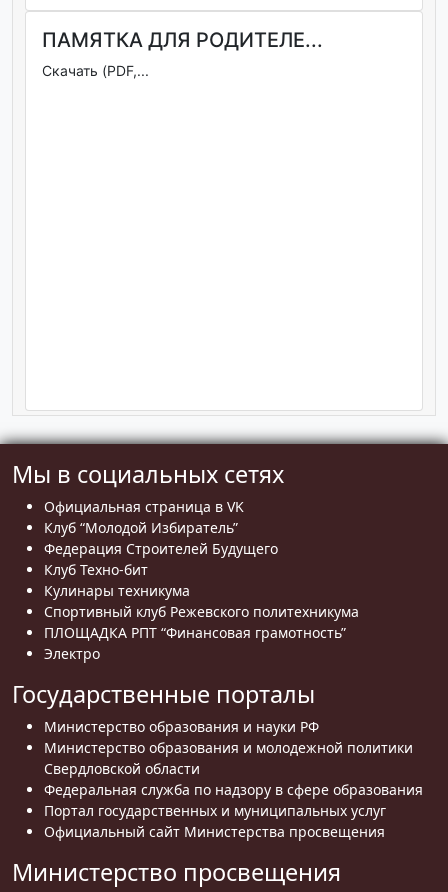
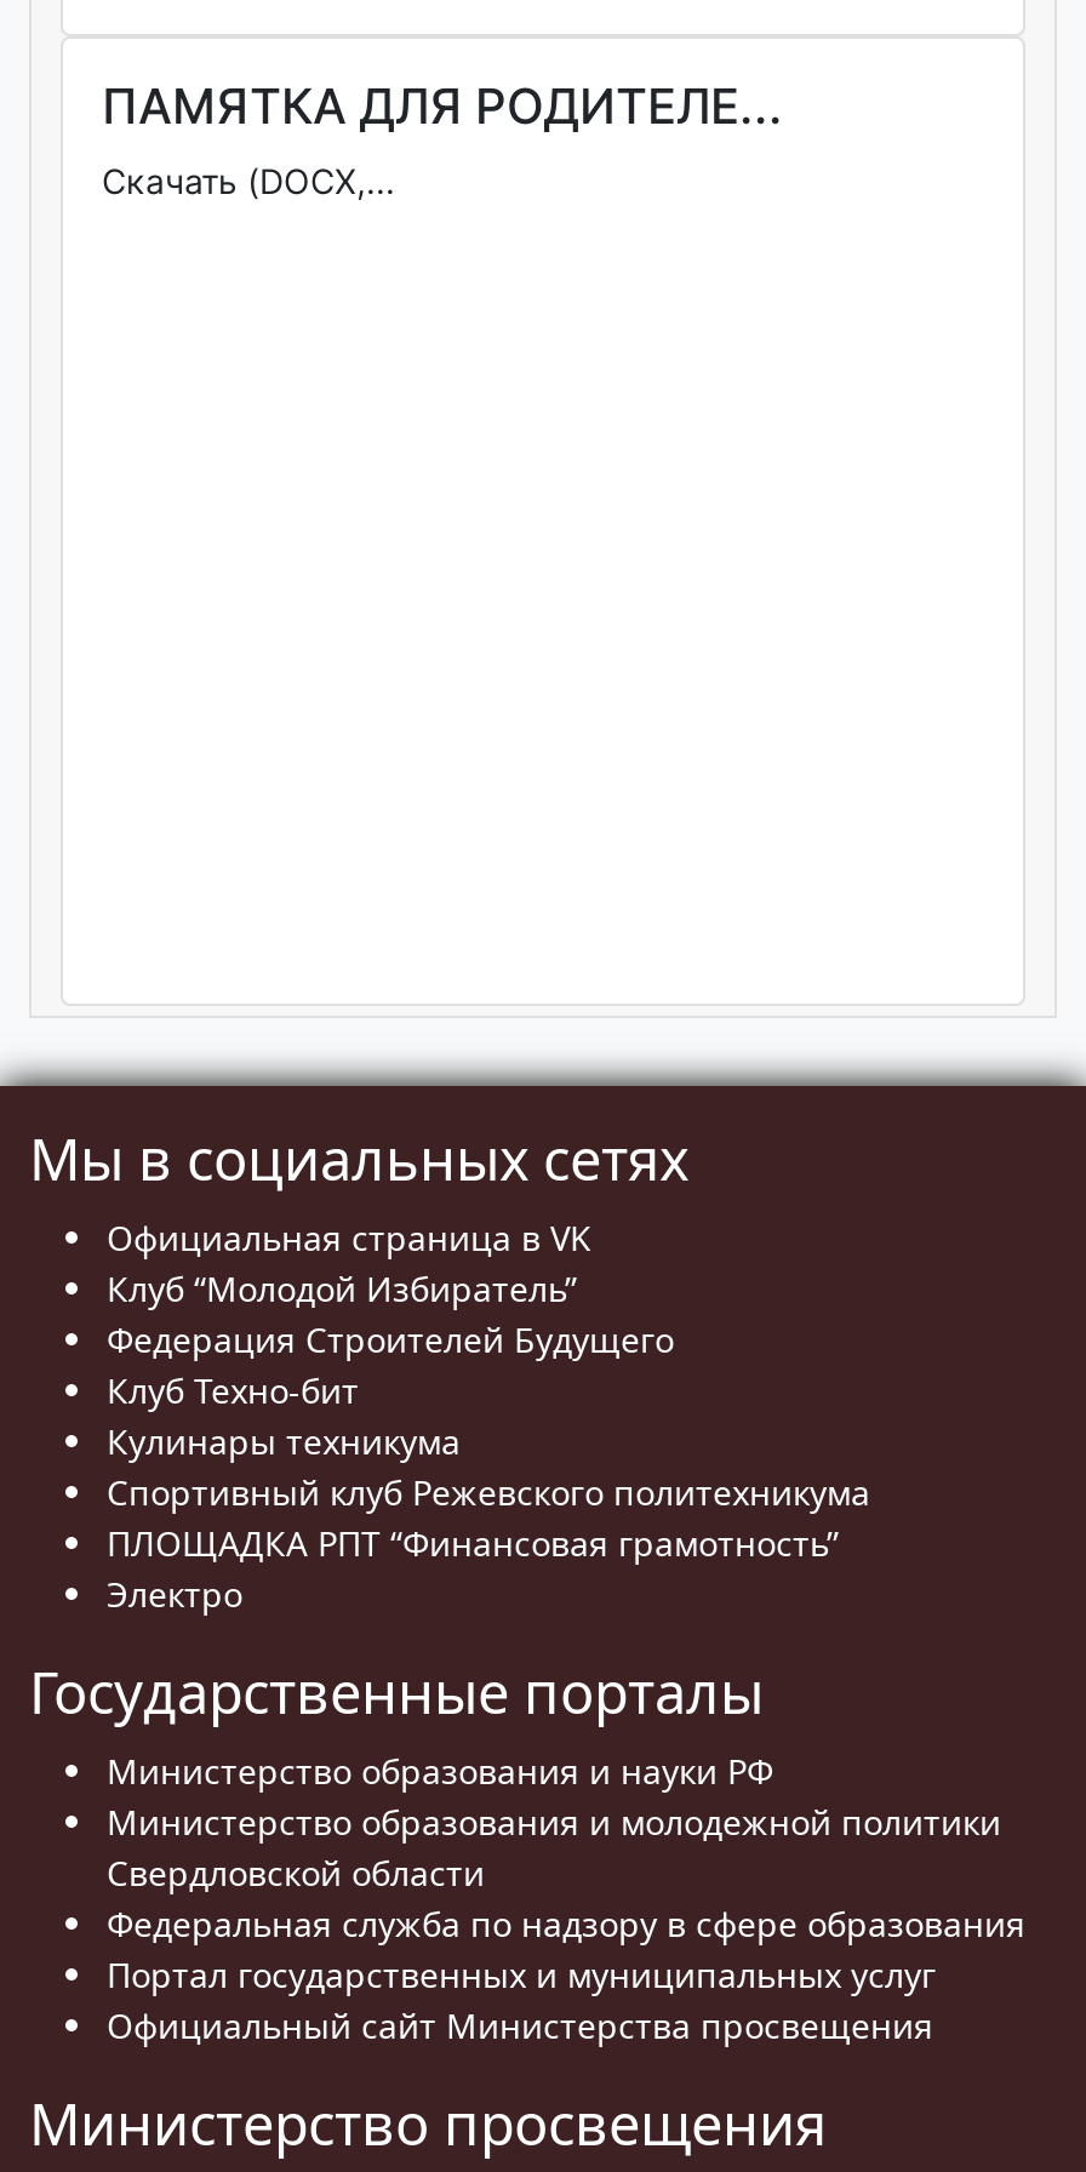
[42,62,149,79] Скачать (PDF,... -> [102,159,395,200] Скачать (DOCX,...

